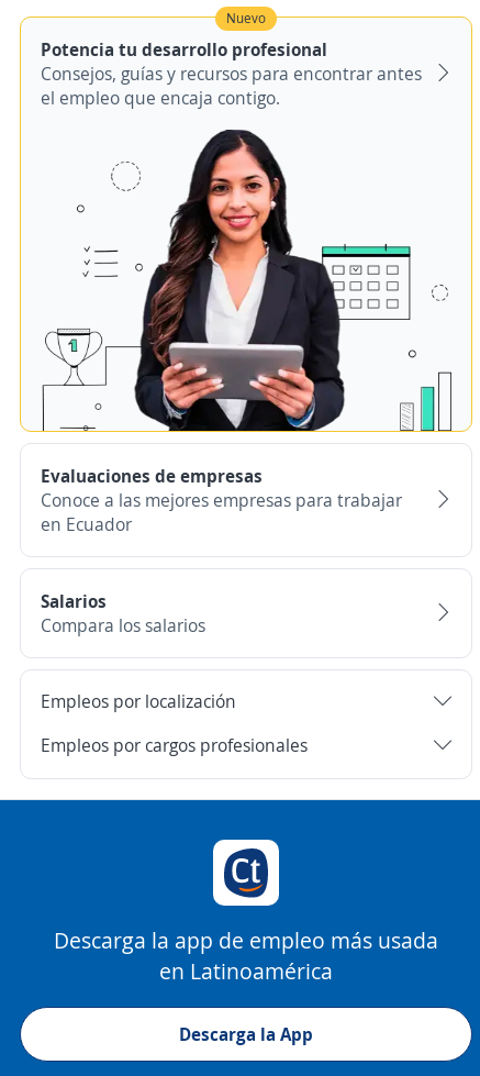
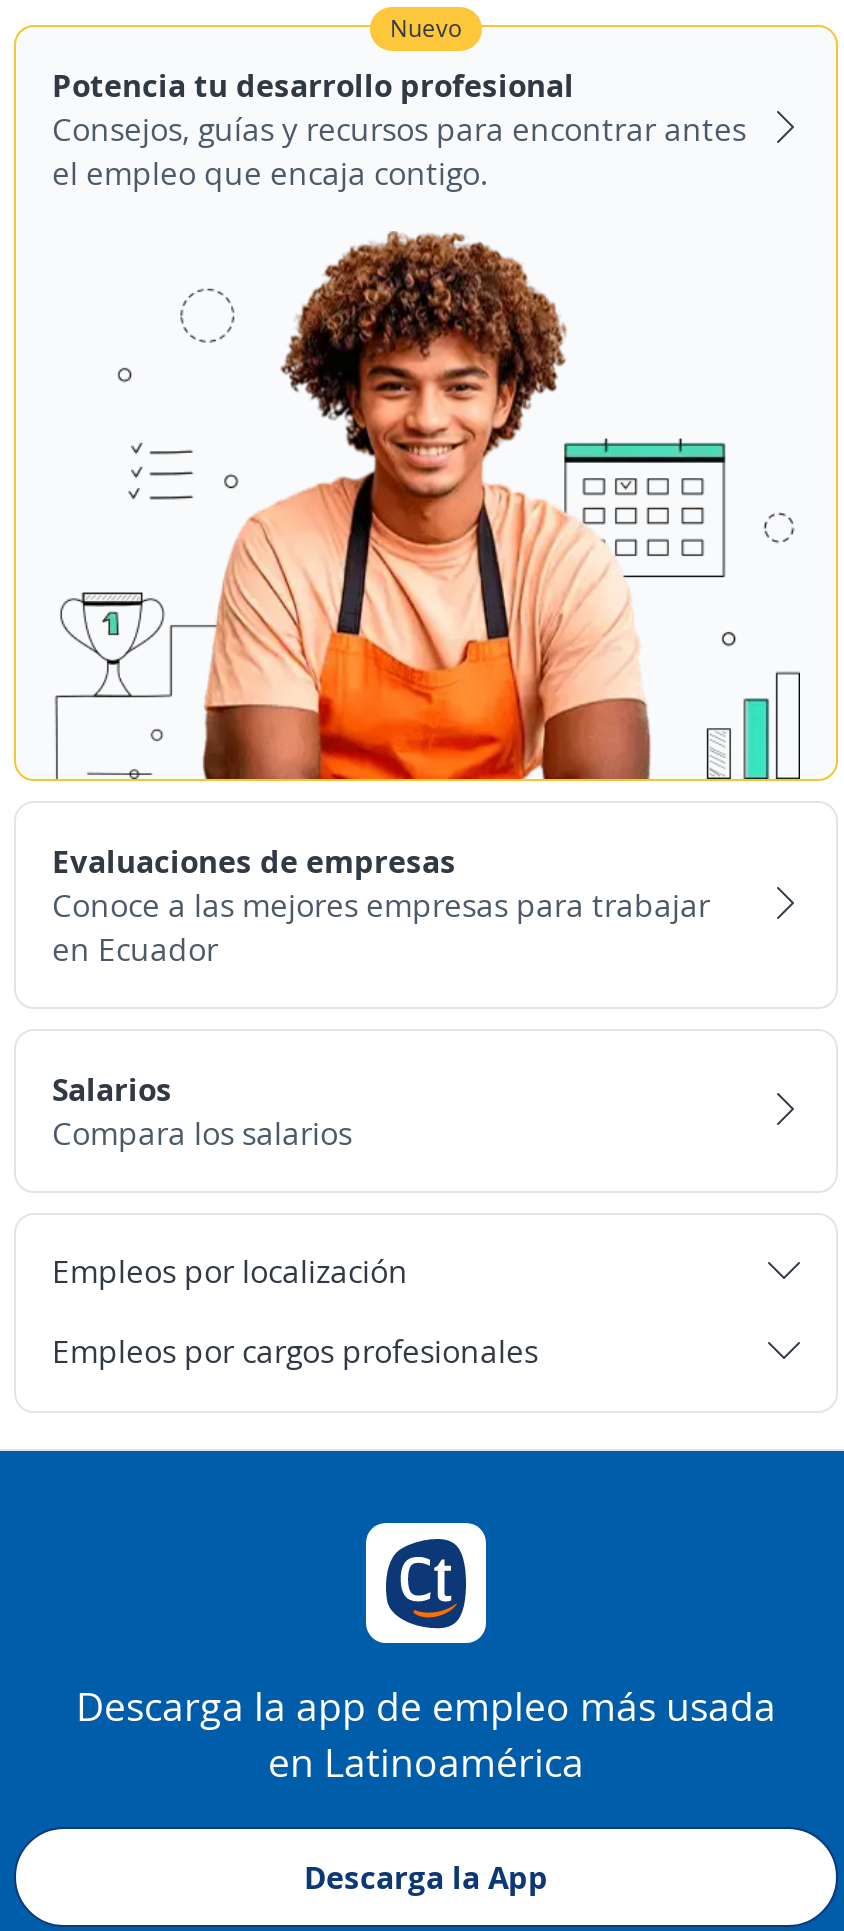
[124,129,369,432] [image] -> [202,231,652,781] [image]

